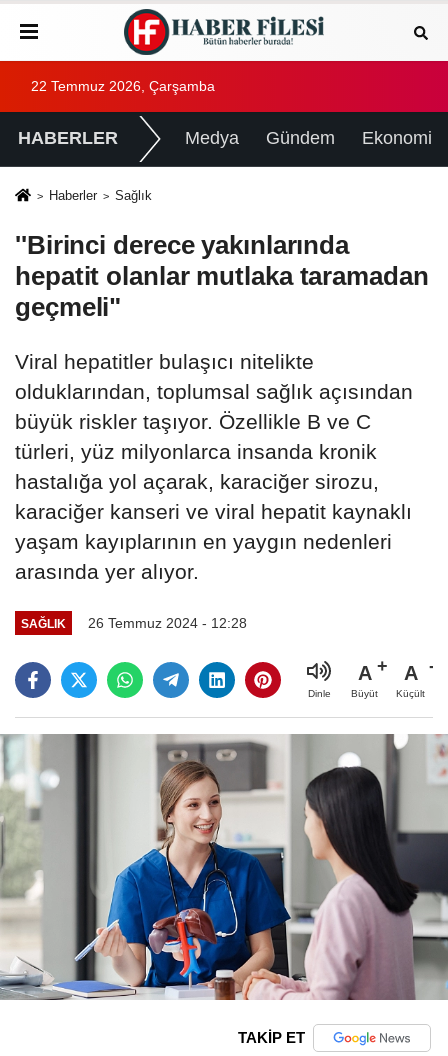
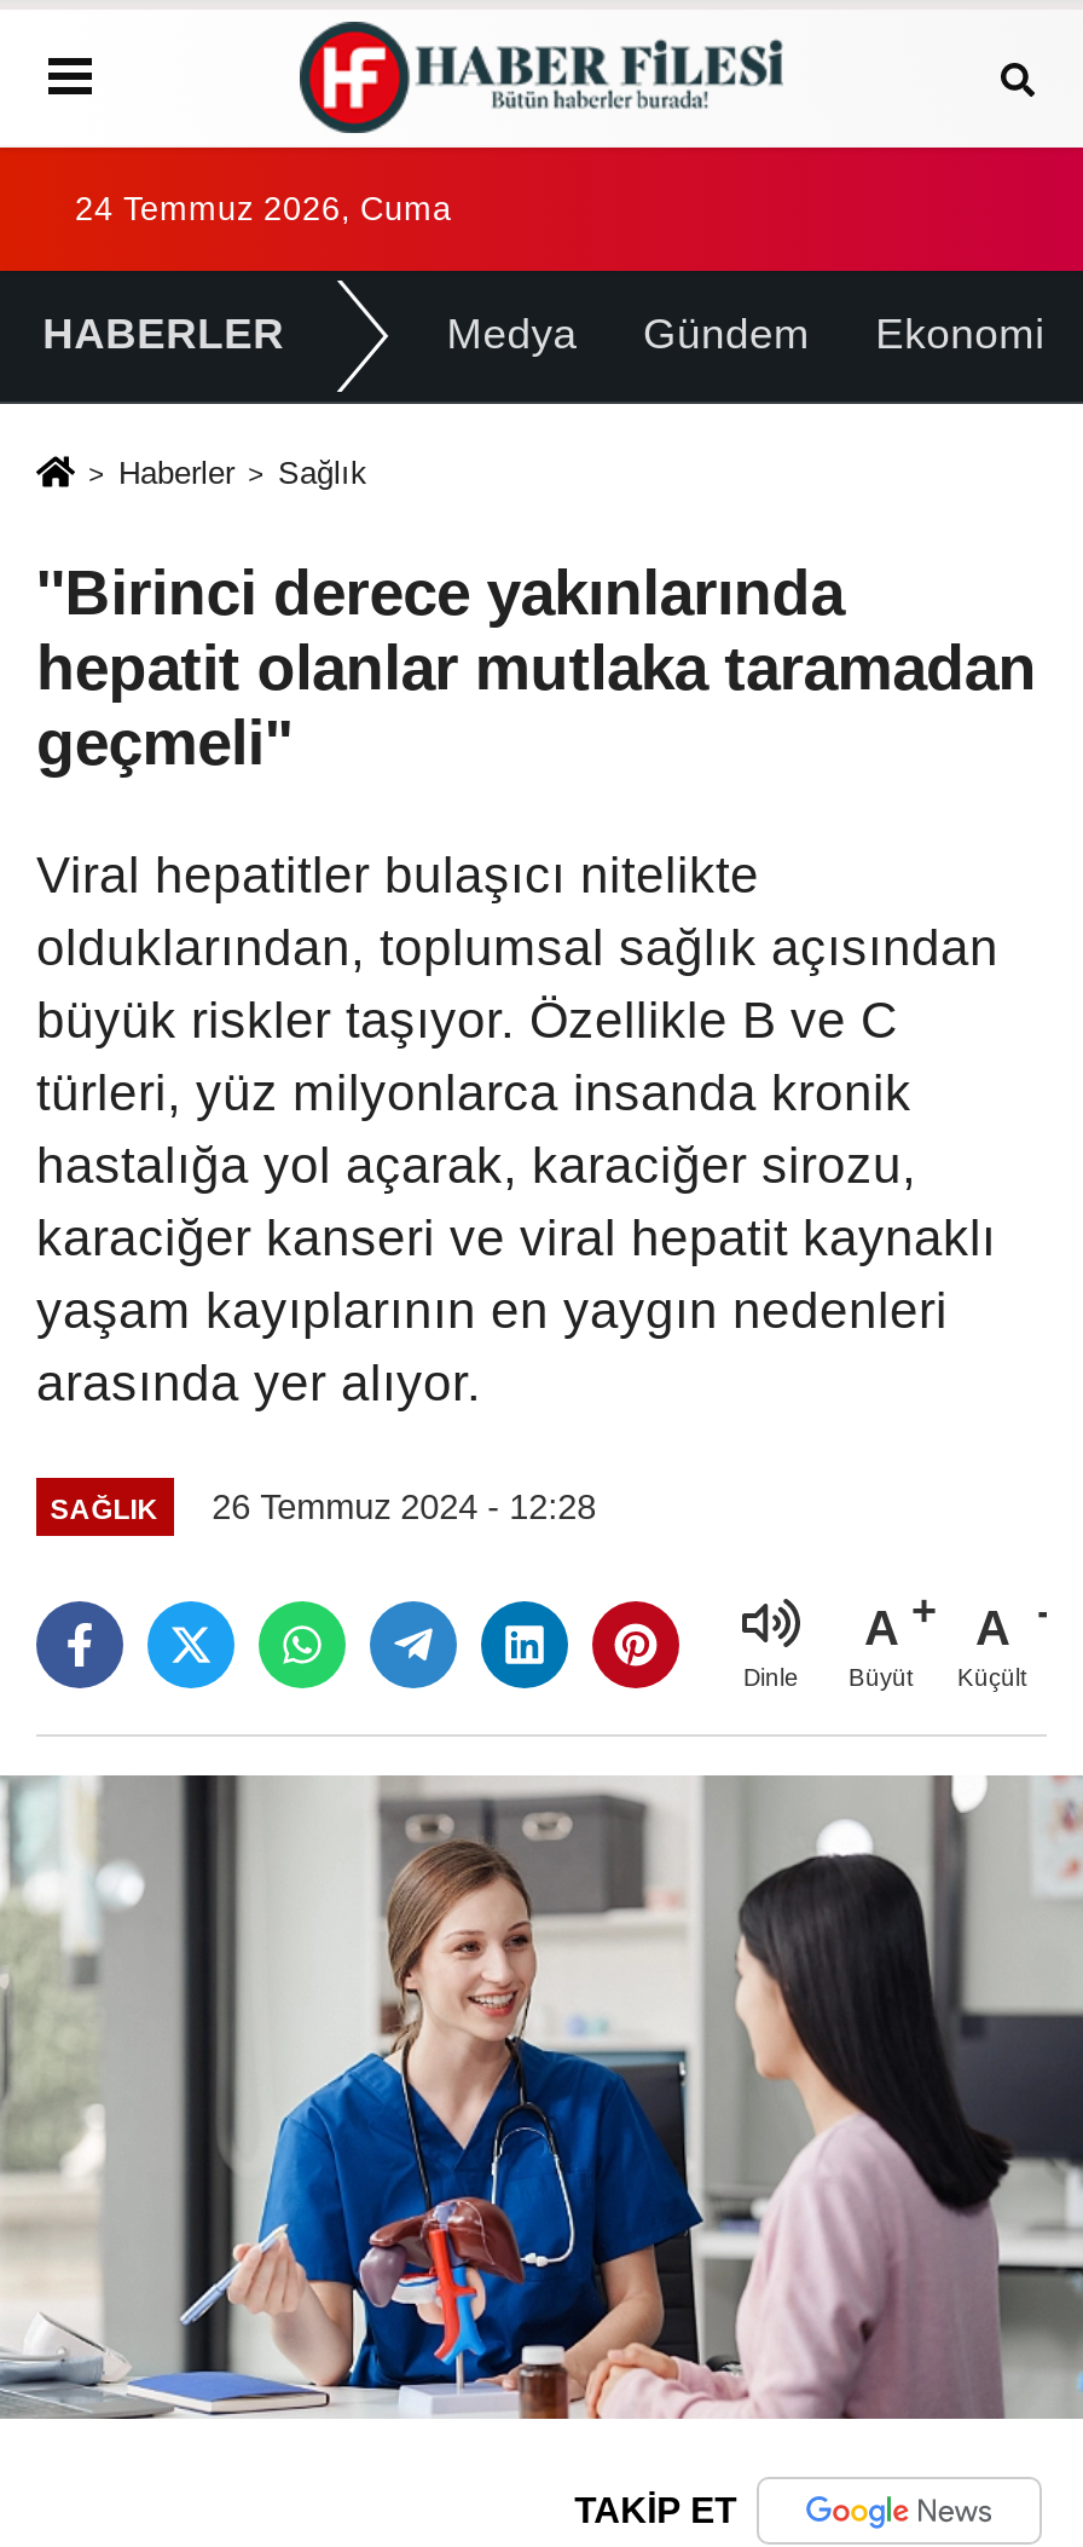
[31,79,215,94] 22 Temmuz 2026, Çarşamba -> [75,191,452,227] 24 Temmuz 2026, Cuma

